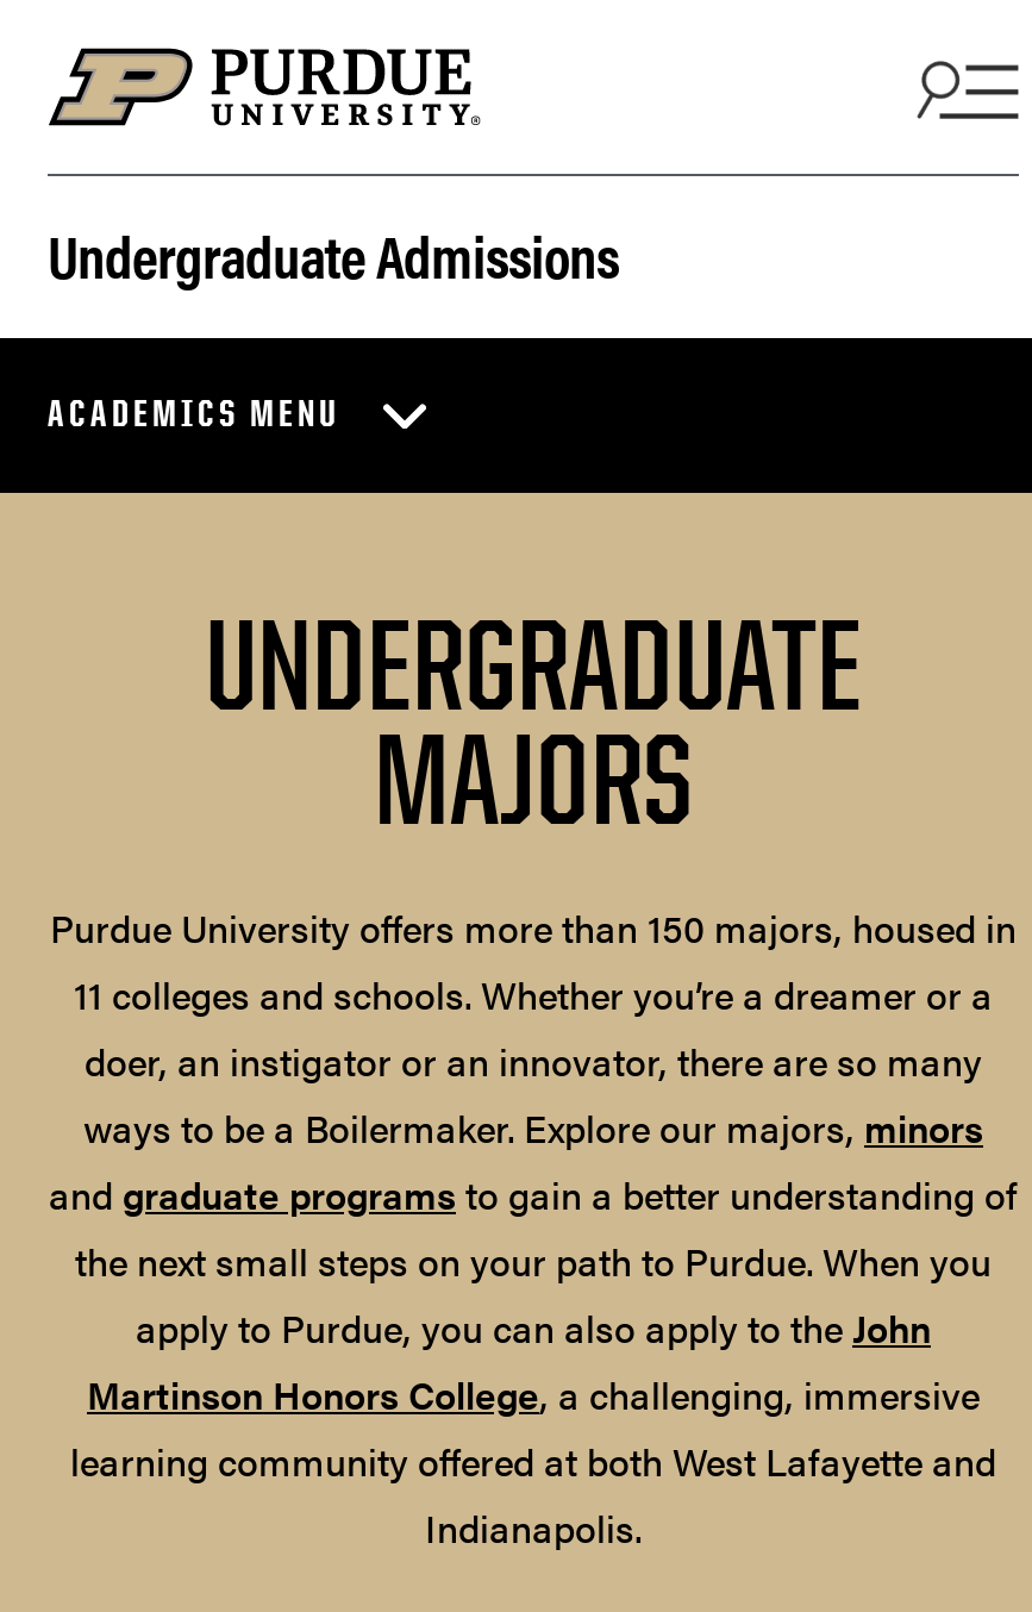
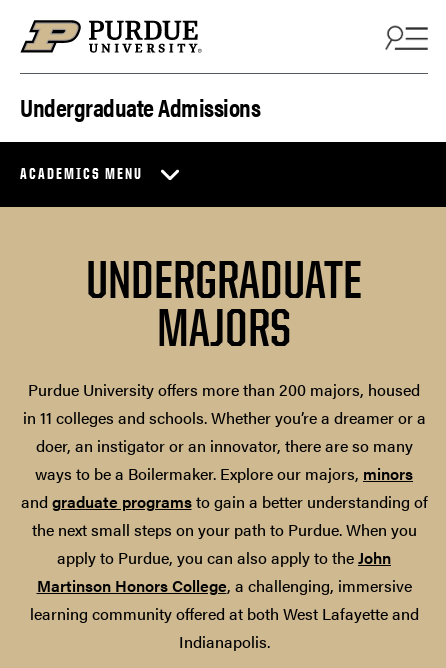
[50,901,1017,1022] Purdue University offers more than 150 majors, housed in | 11 colleges and schools. Whether you’re a dreamer or a -> [22,378,425,429] Purdue University offers more than 200 majors, housed | in 11 colleges and schools. Whether you’re a dreamer or a

